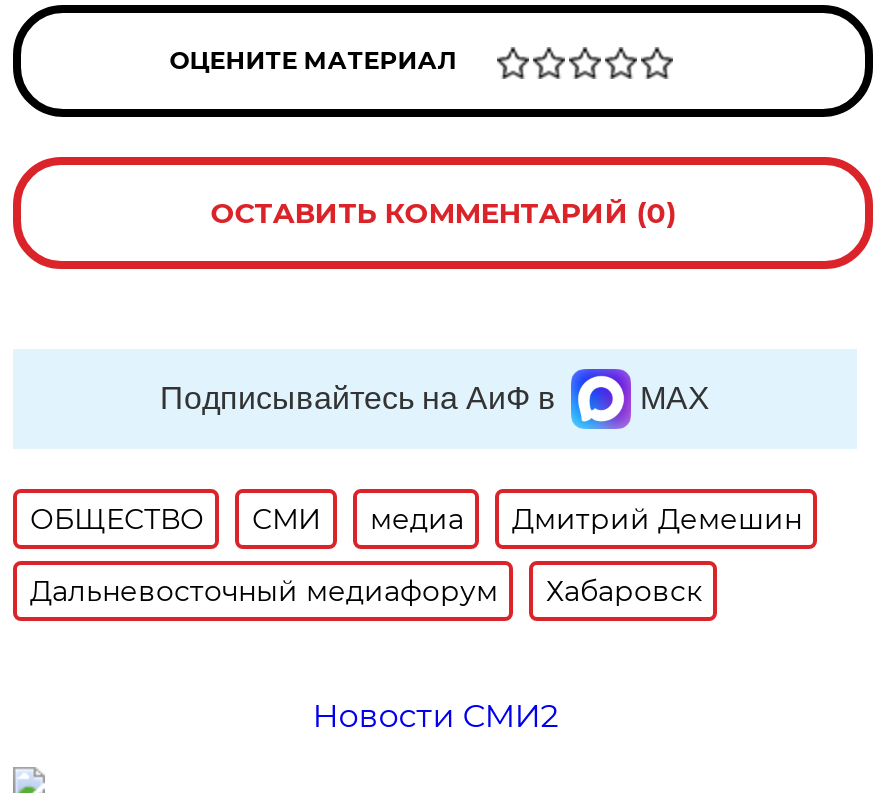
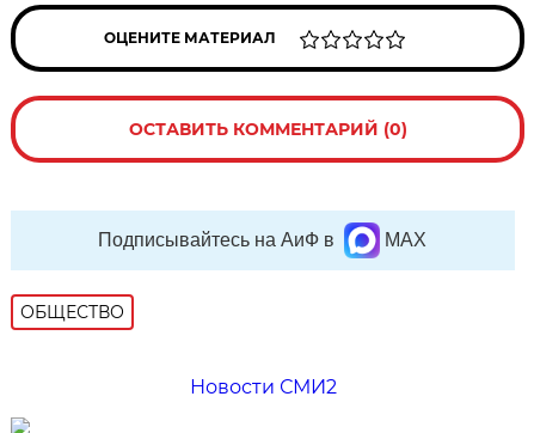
[30,501,802,609] СМИ | медиа | Дмитрий Демешин | Дальневосточный медиафорум | Хабаровск -> none

